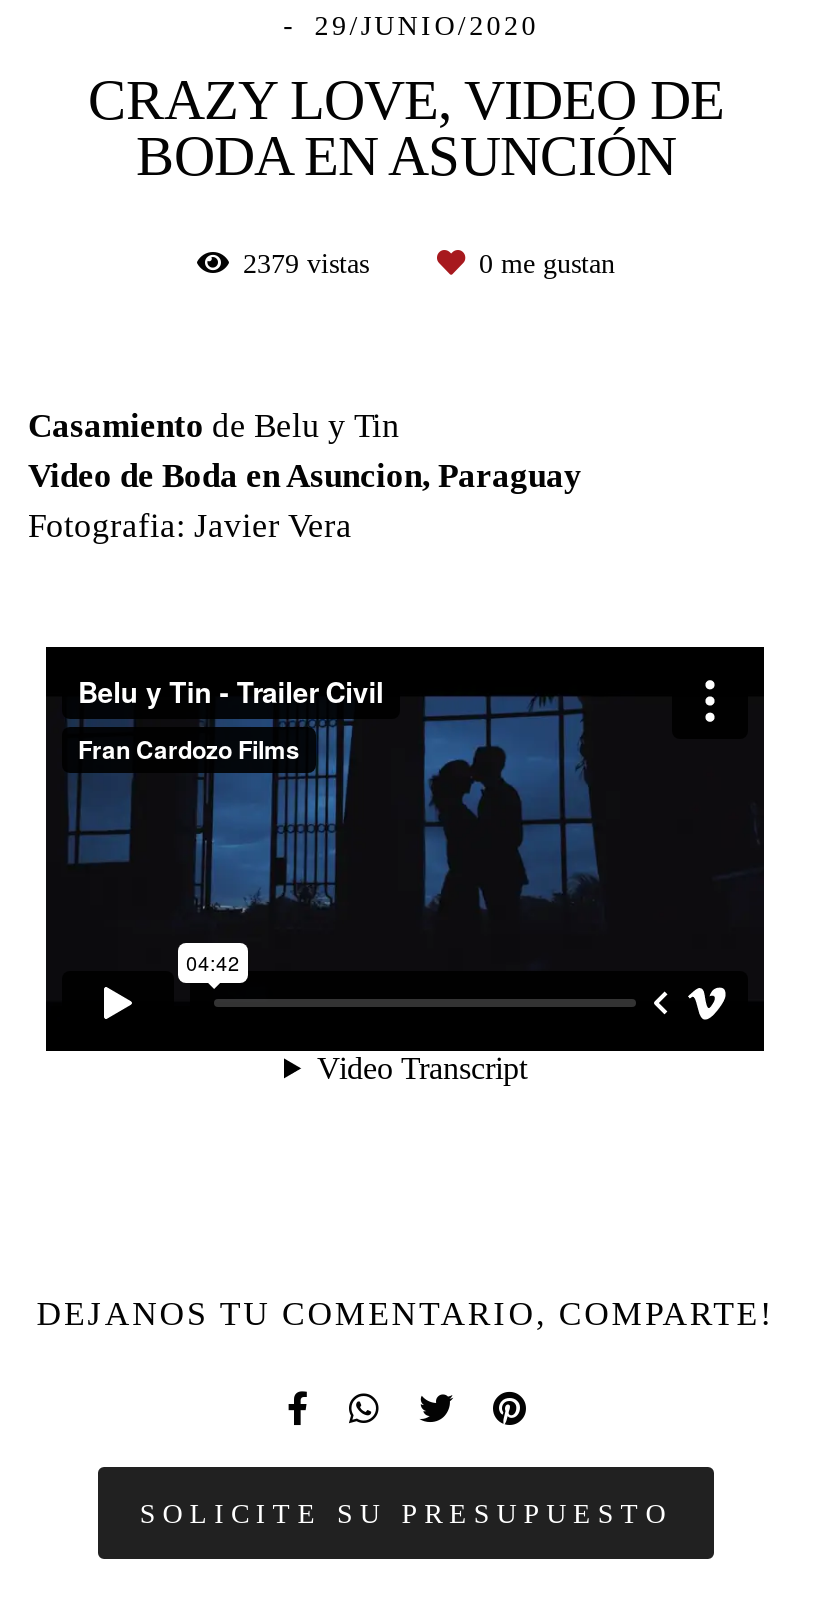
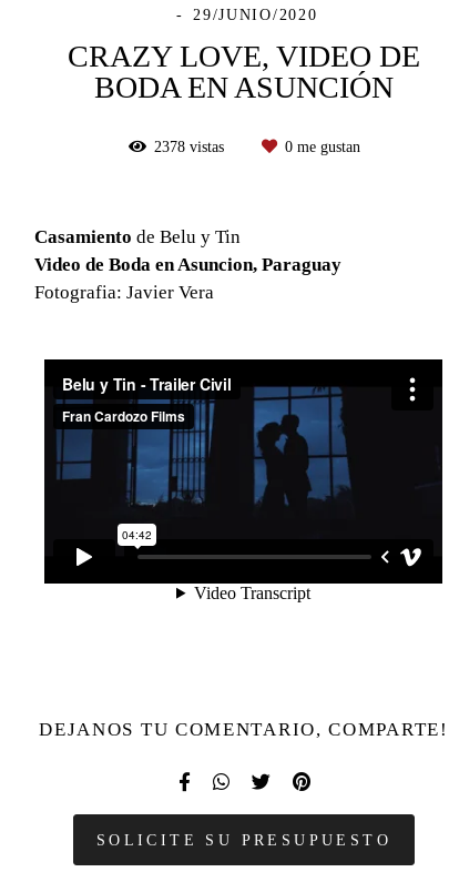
[243,247,377,279] 2379 vistas -> [154,138,228,155] 2378 vistas

